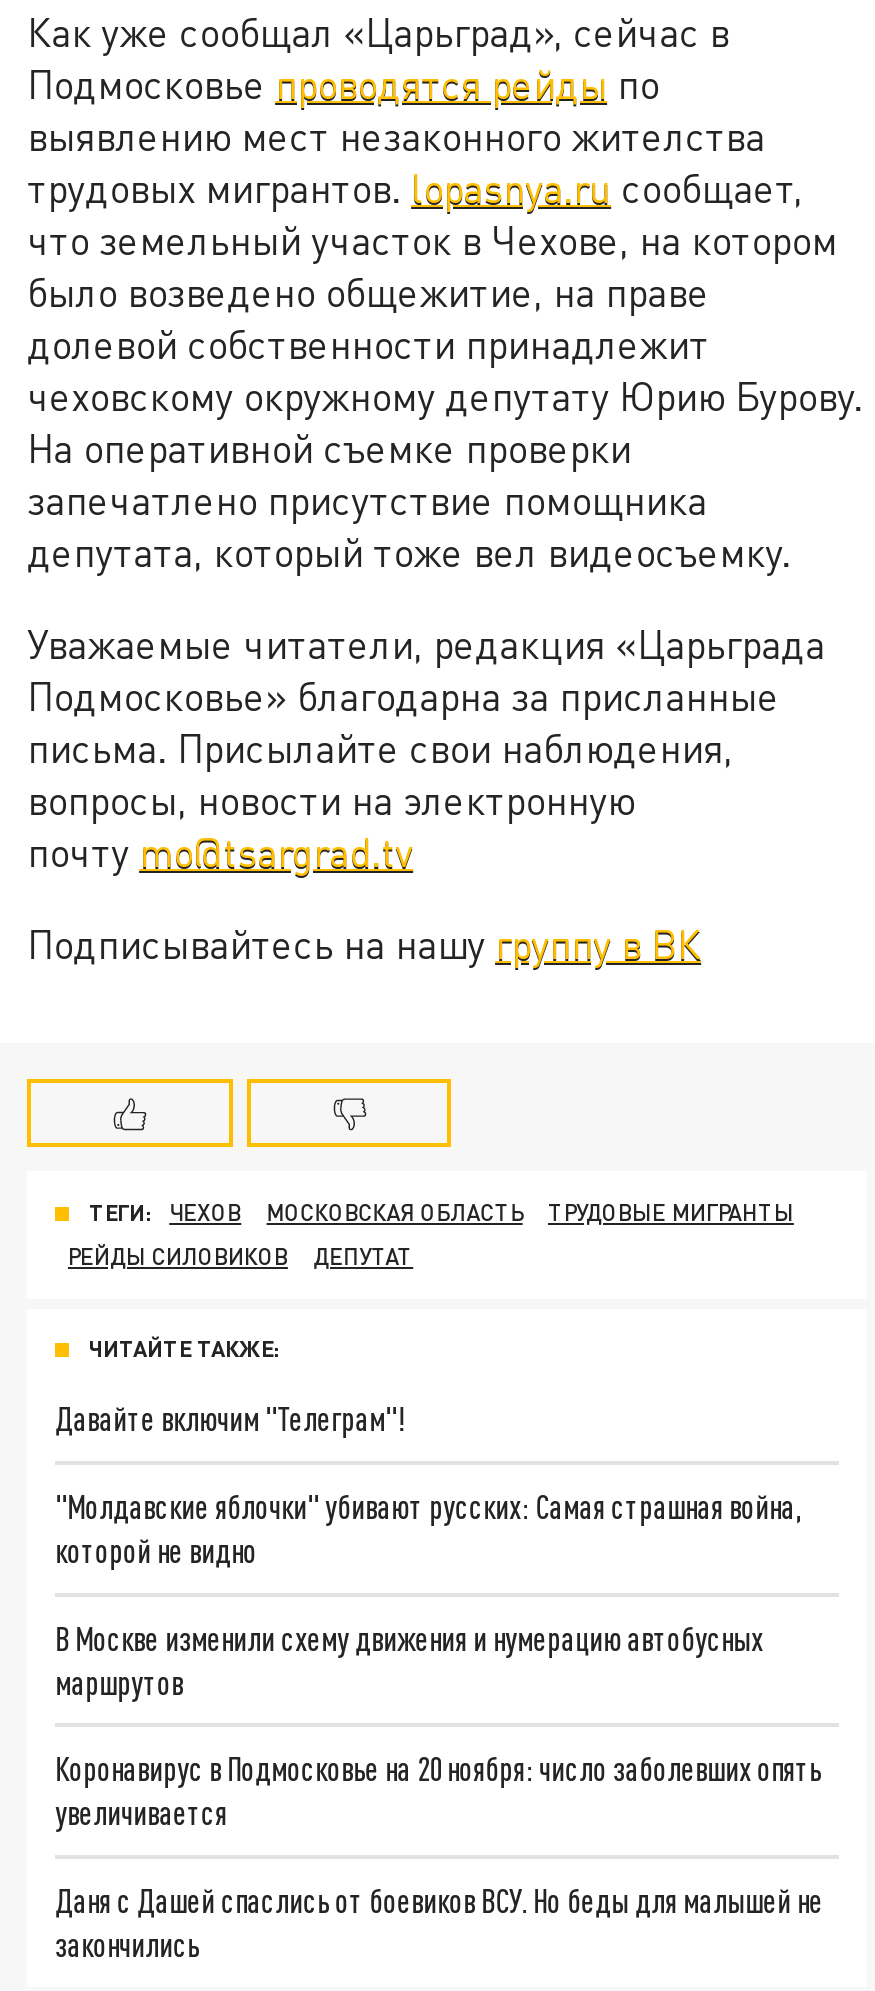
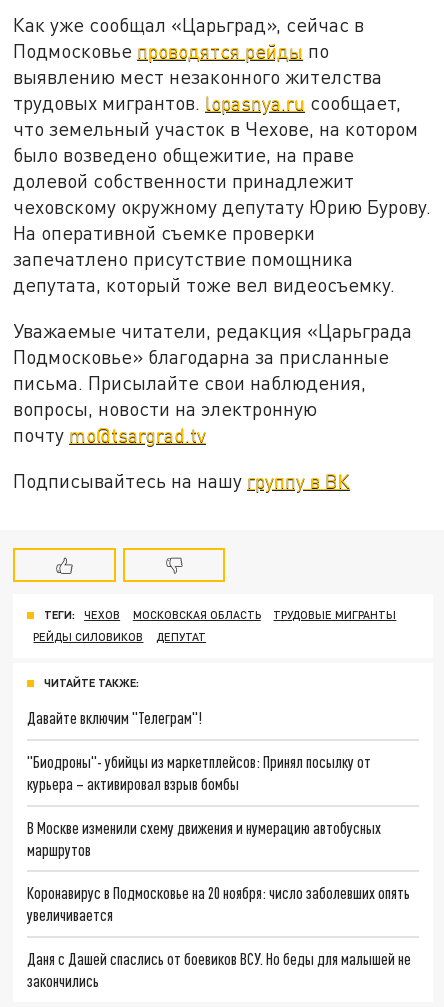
[55,1487,801,1569] "Молдавские яблочки" убивают русских: Самая страшная война, | которой не видно -> [27,752,371,793] "Биодроны"- убийцы из маркетплейсов: Принял посылку от | курьера – активировал взрыв бомбы

